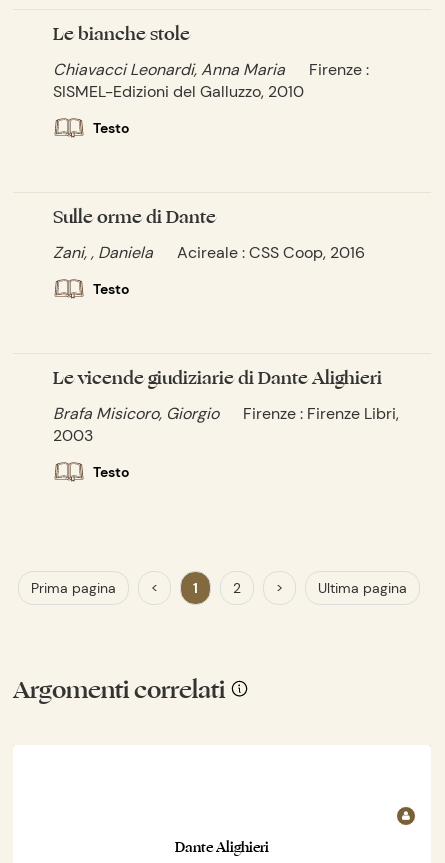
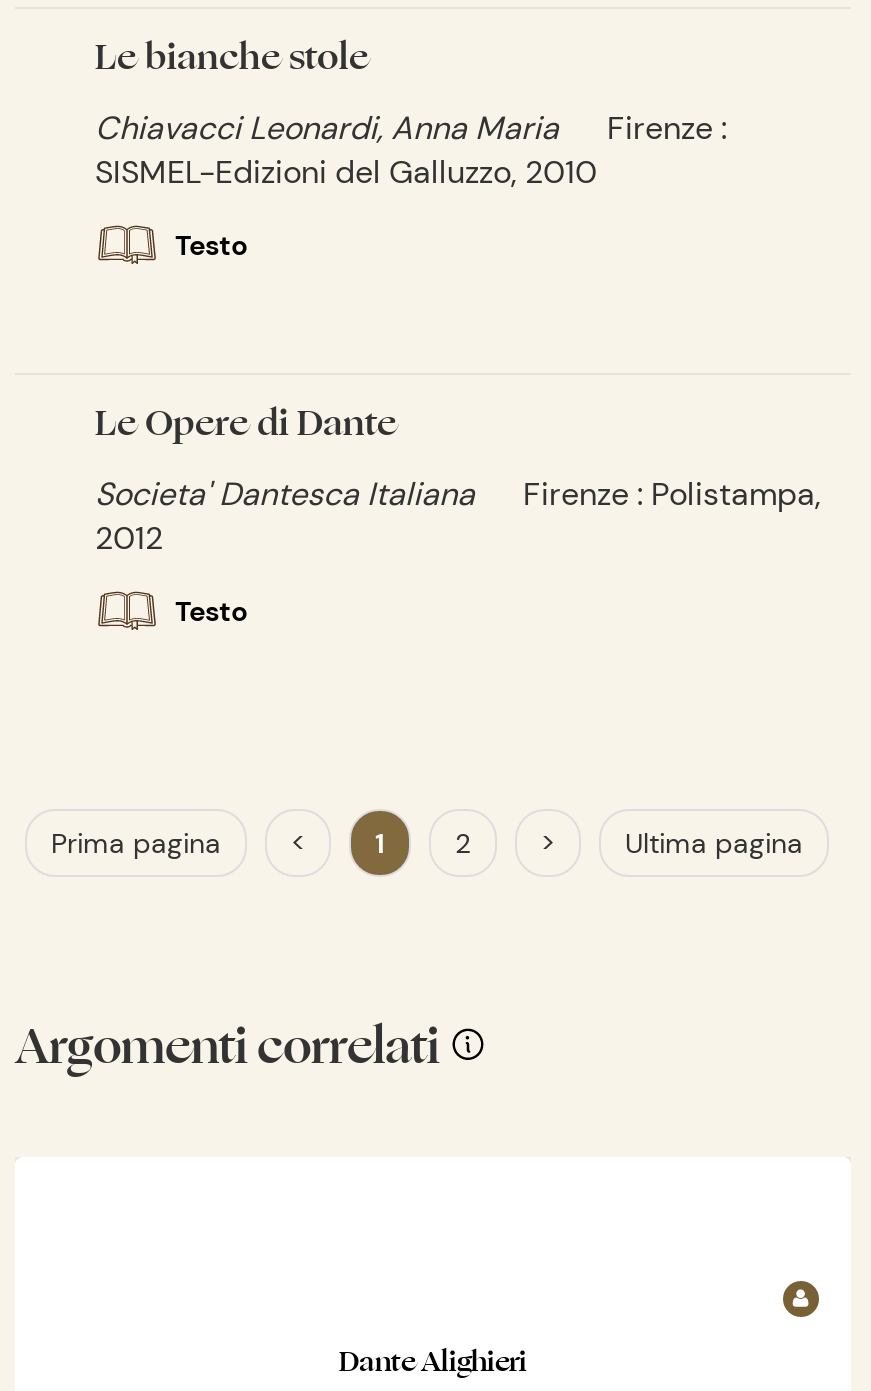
[53,202,399,445] Sulle orme di Dante | Zani, , Daniela | Acireale : CSS Coop, 2016 | Testo | Le vicende giudiziarie di Dante Alighieri | Brafa Misicoro, Giorgio | Firenze : Firenze Libri, | 2003 -> [95,394,821,558] Le Opere di Dante | Societa' Dantesca Italiana | Firenze : Polistampa, | 2012

